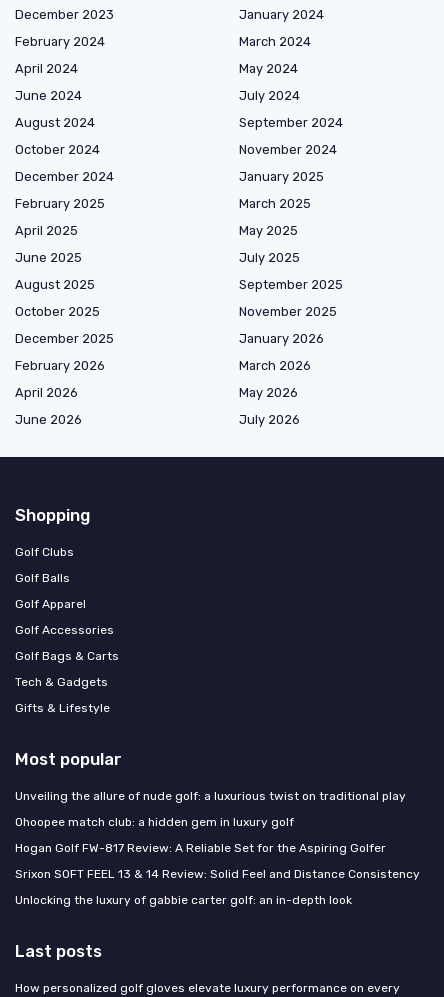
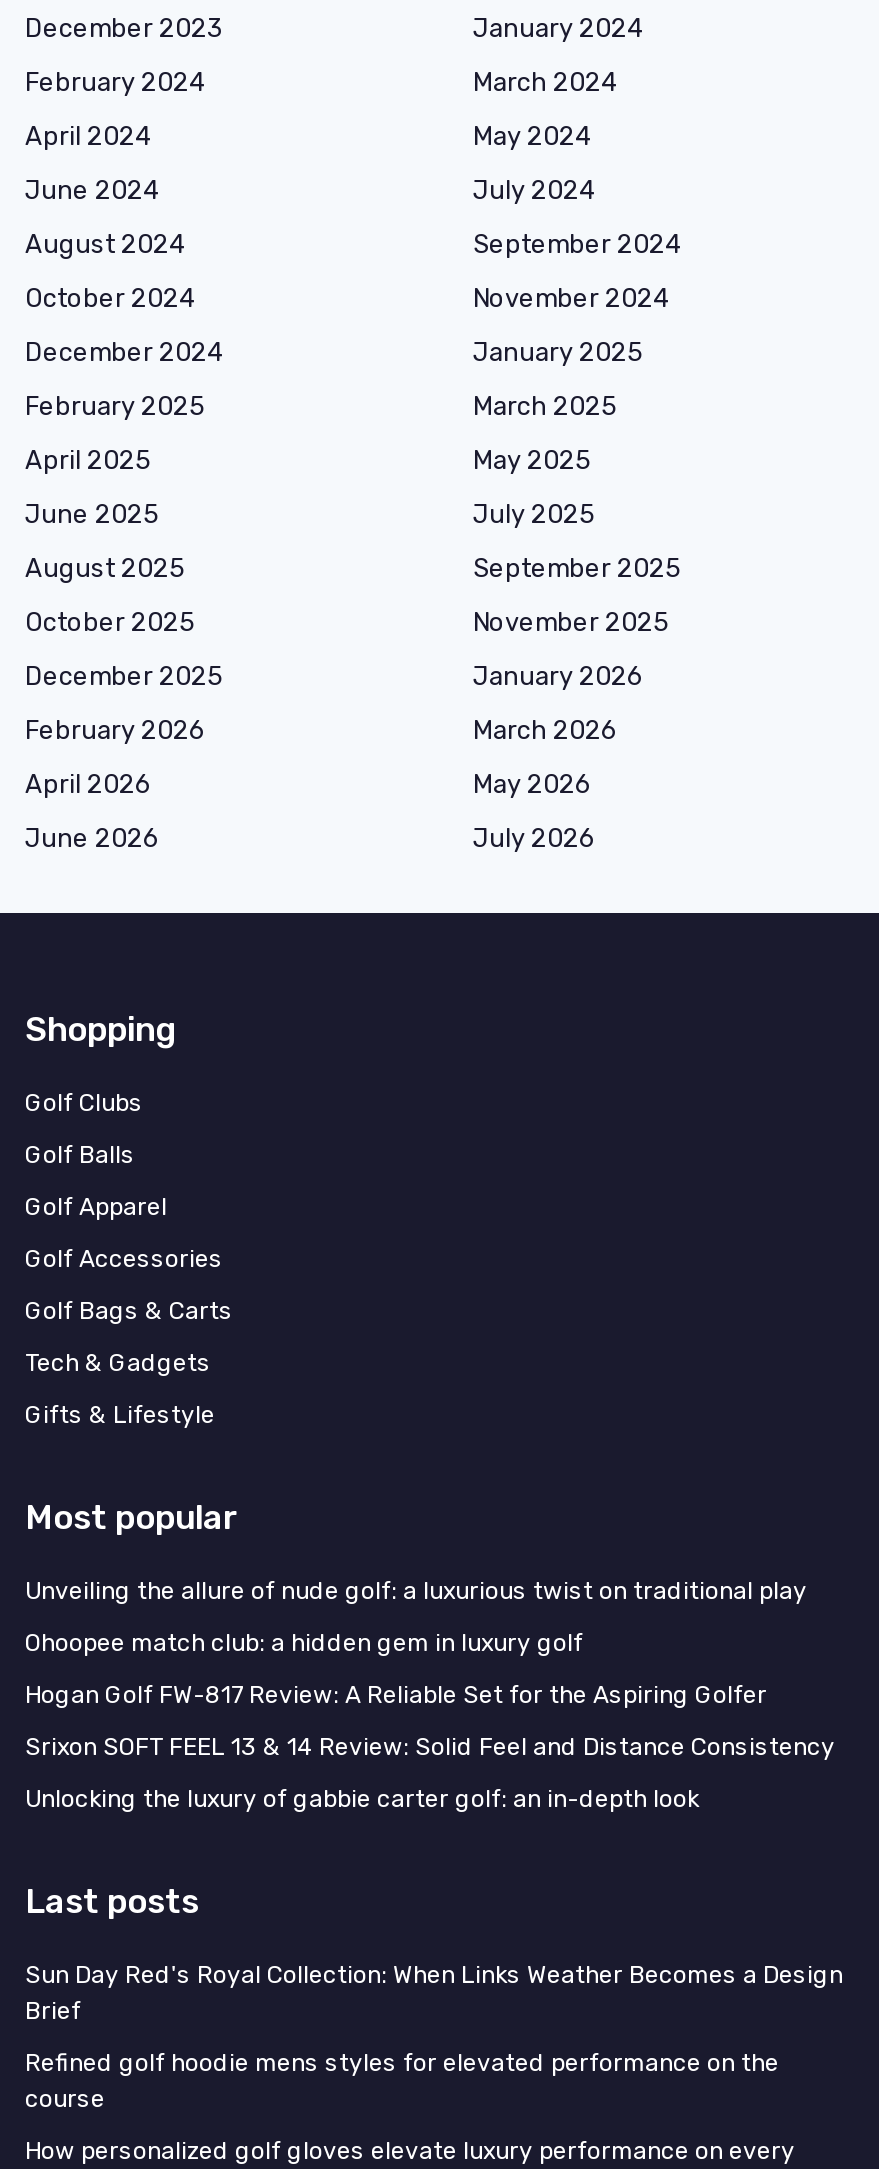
none -> [25,1960,843,2112] Sun Day Red's Royal Collection: When Links Weather Becomes a Design | Brief | Refined golf hoodie mens styles for elevated performance on the | course

